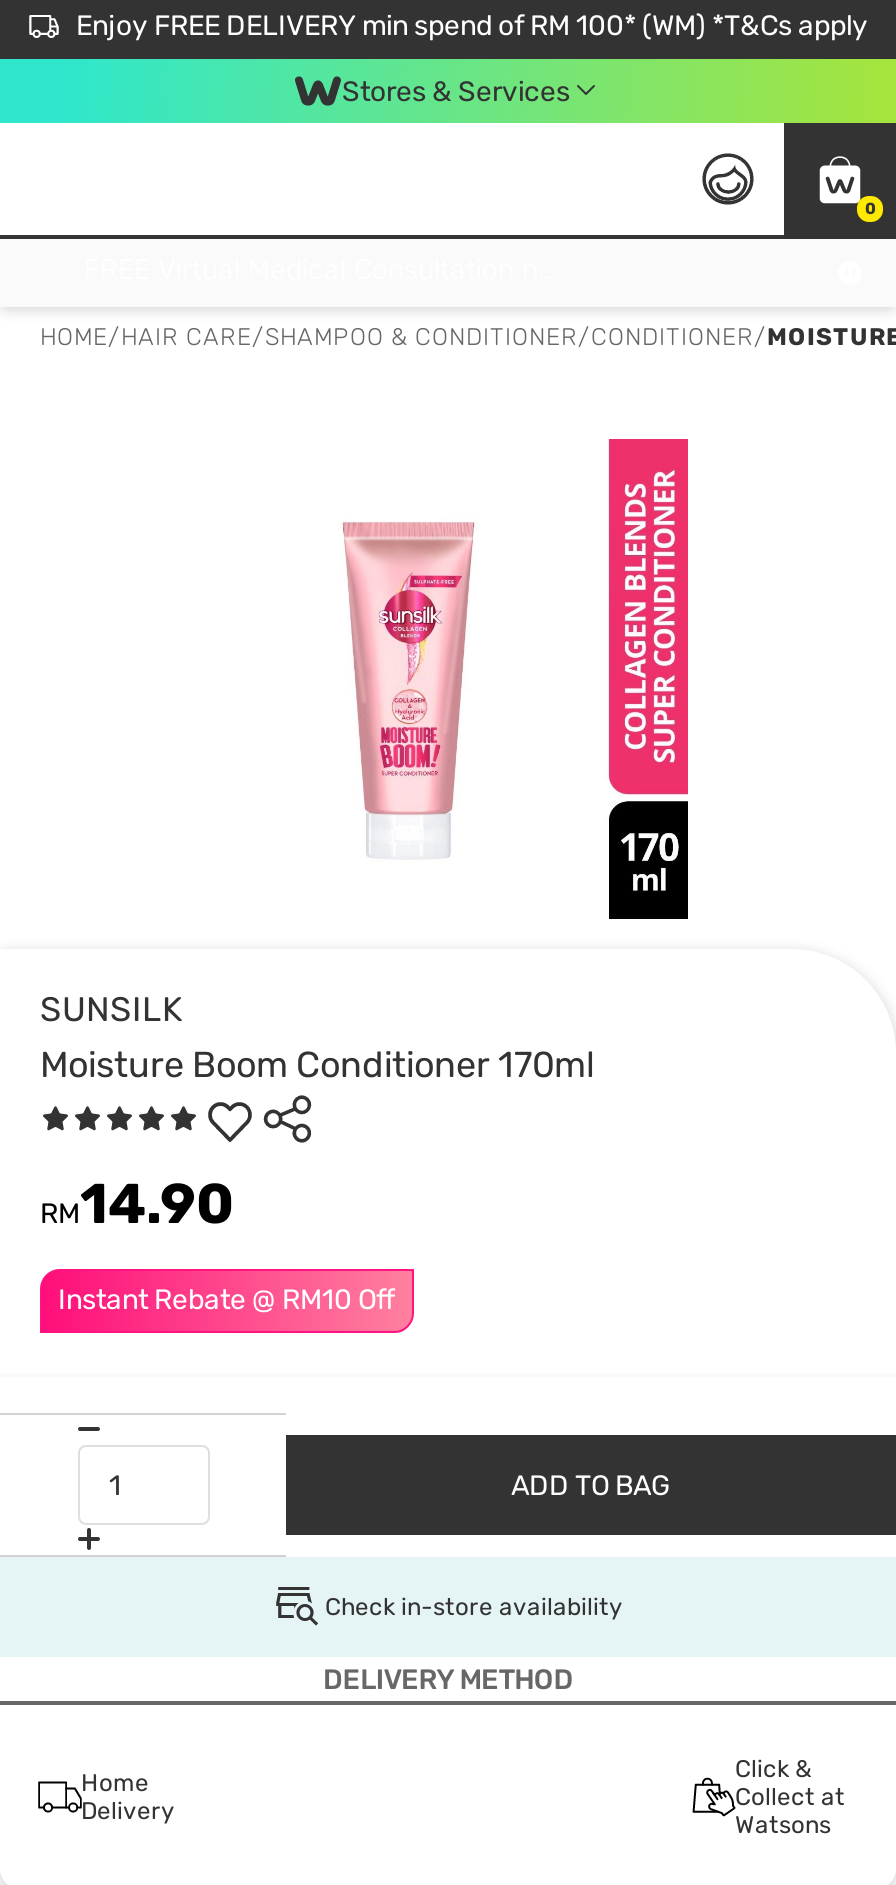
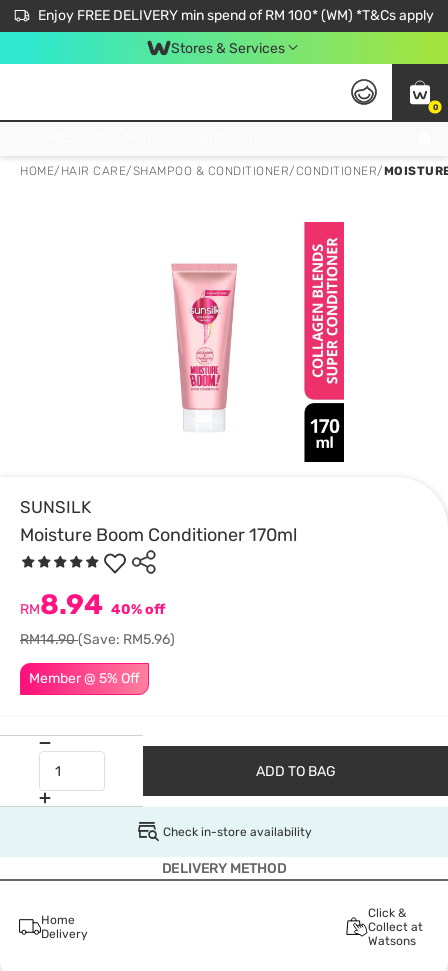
[40,1171,234,1237] RM14.90 -> [20,588,175,648] RM8.94 40% off | RM14.90(Save: RM5.96)
[58,1283,396,1317] Instant Rebate @ RM10 Off -> [29,670,140,687] Member @ 5% Off

